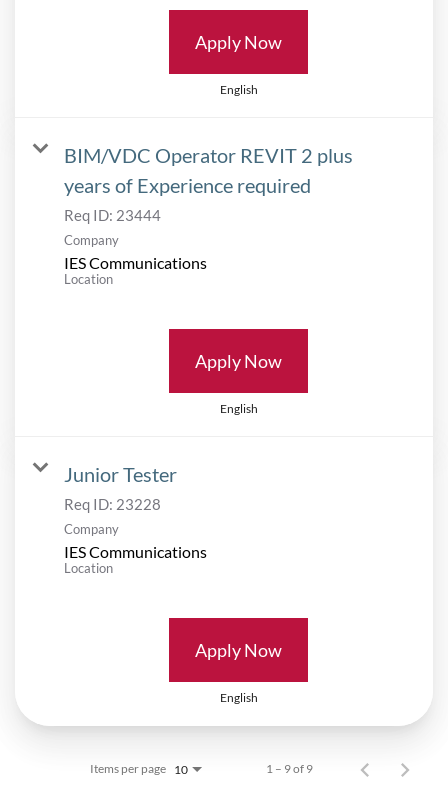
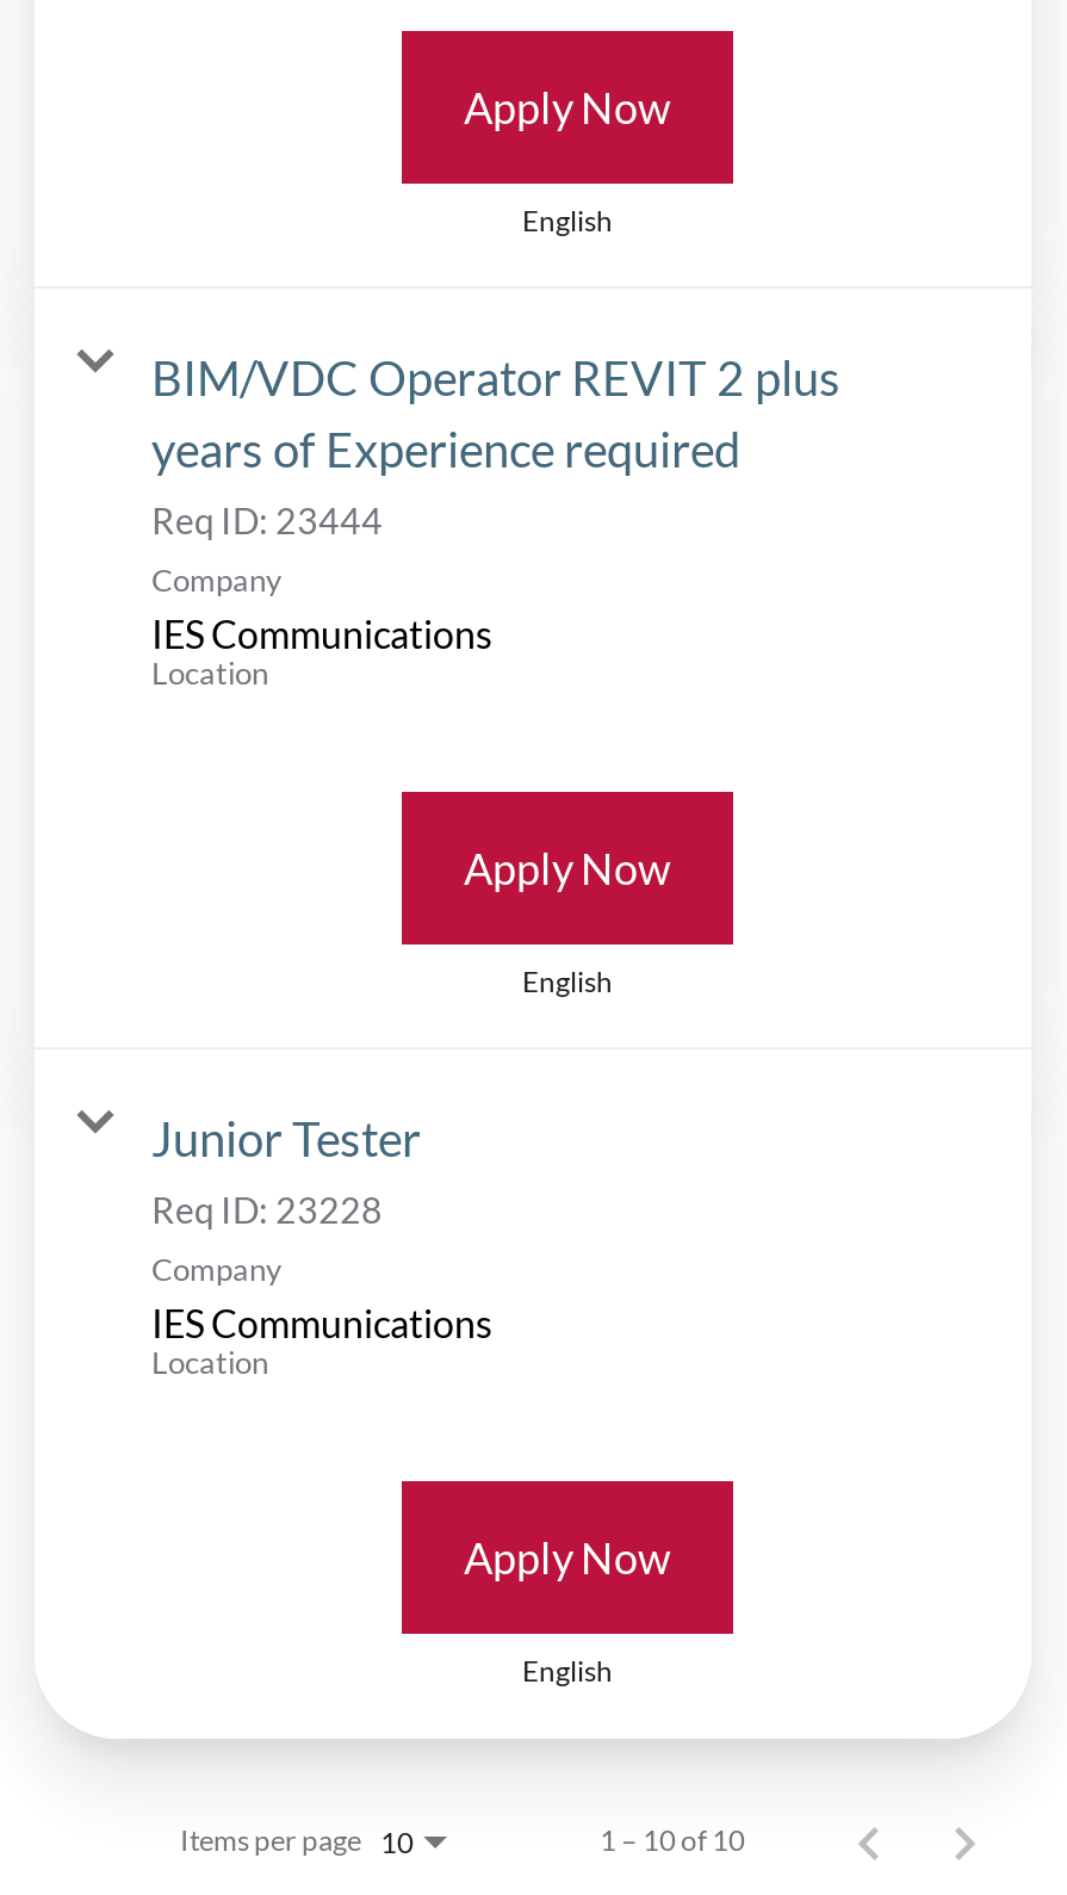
[266,761,313,776] 1 – 9 of 9 -> [600,1822,745,1858] 1 – 10 of 10

